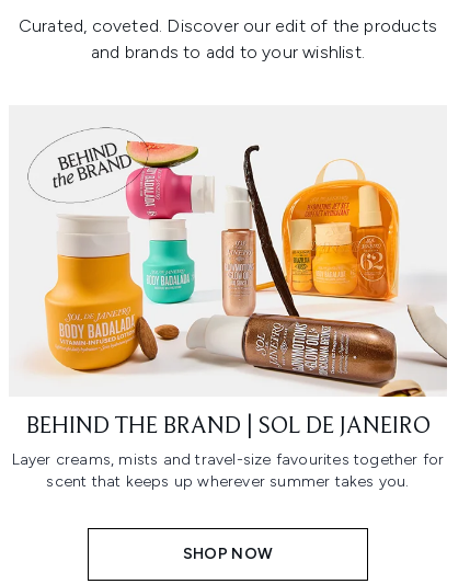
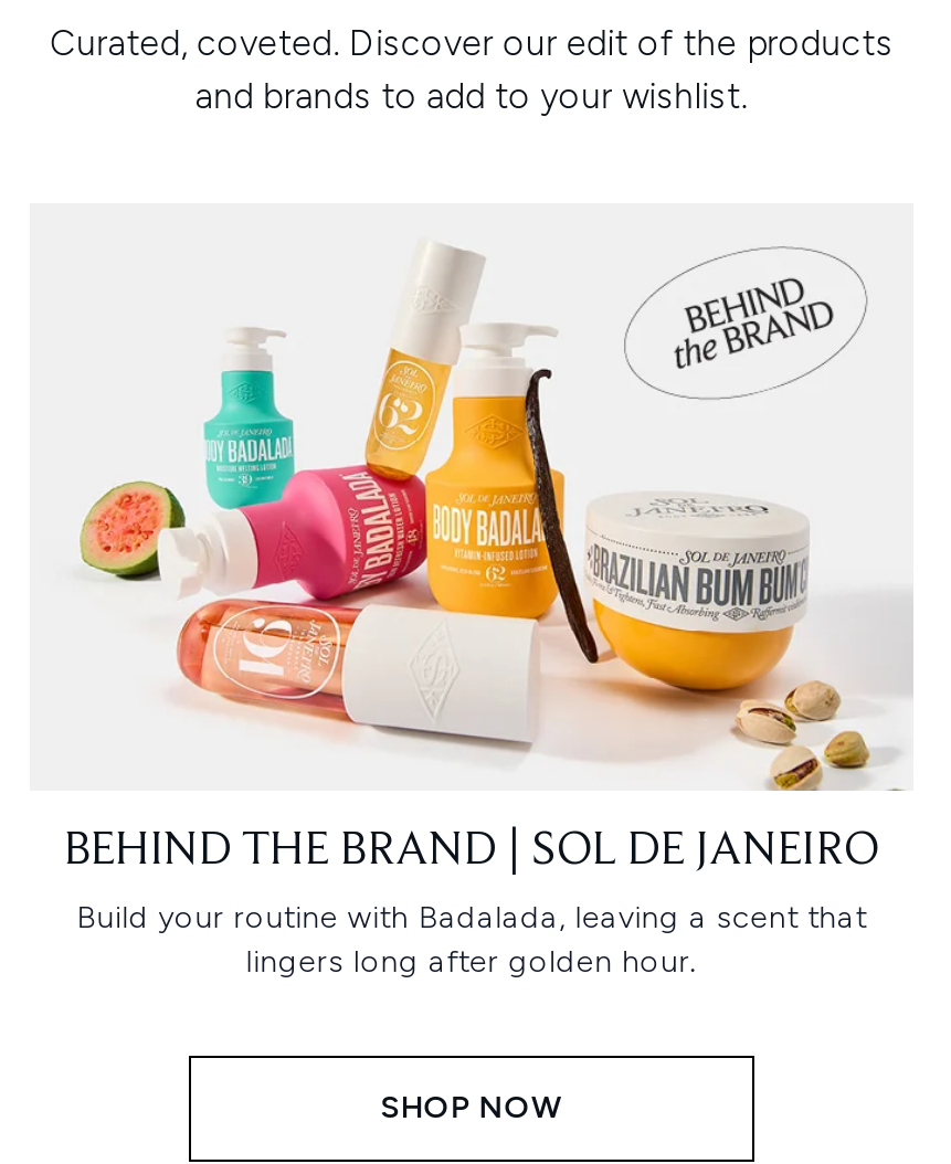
[27,127,448,398] [image] -> [78,245,913,793] [image]
[12,451,444,491] Layer creams, mists and travel-size favourites together for | scent that keeps up wherever summer takes you. -> [76,899,867,981] Build your routine with Badalada, leaving a scent that | lingers long after golden hour.

